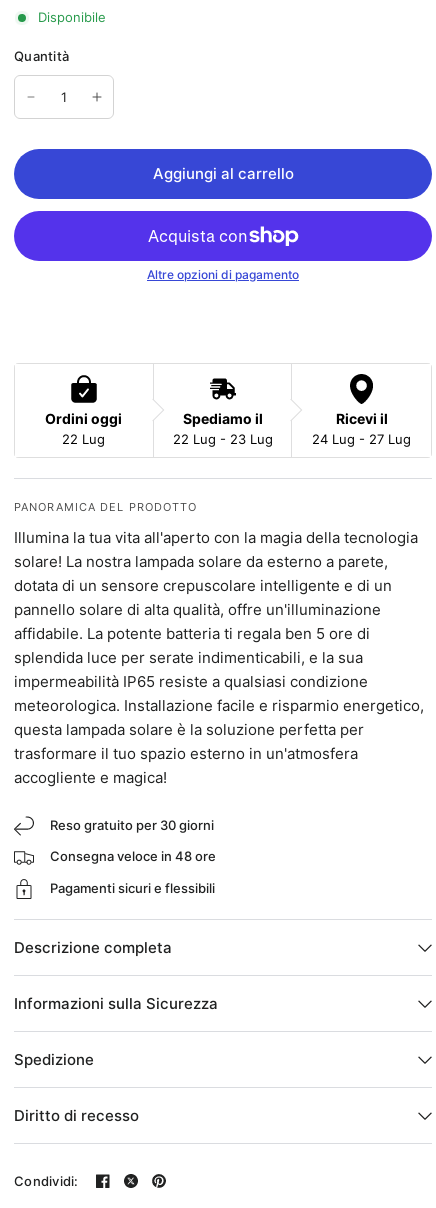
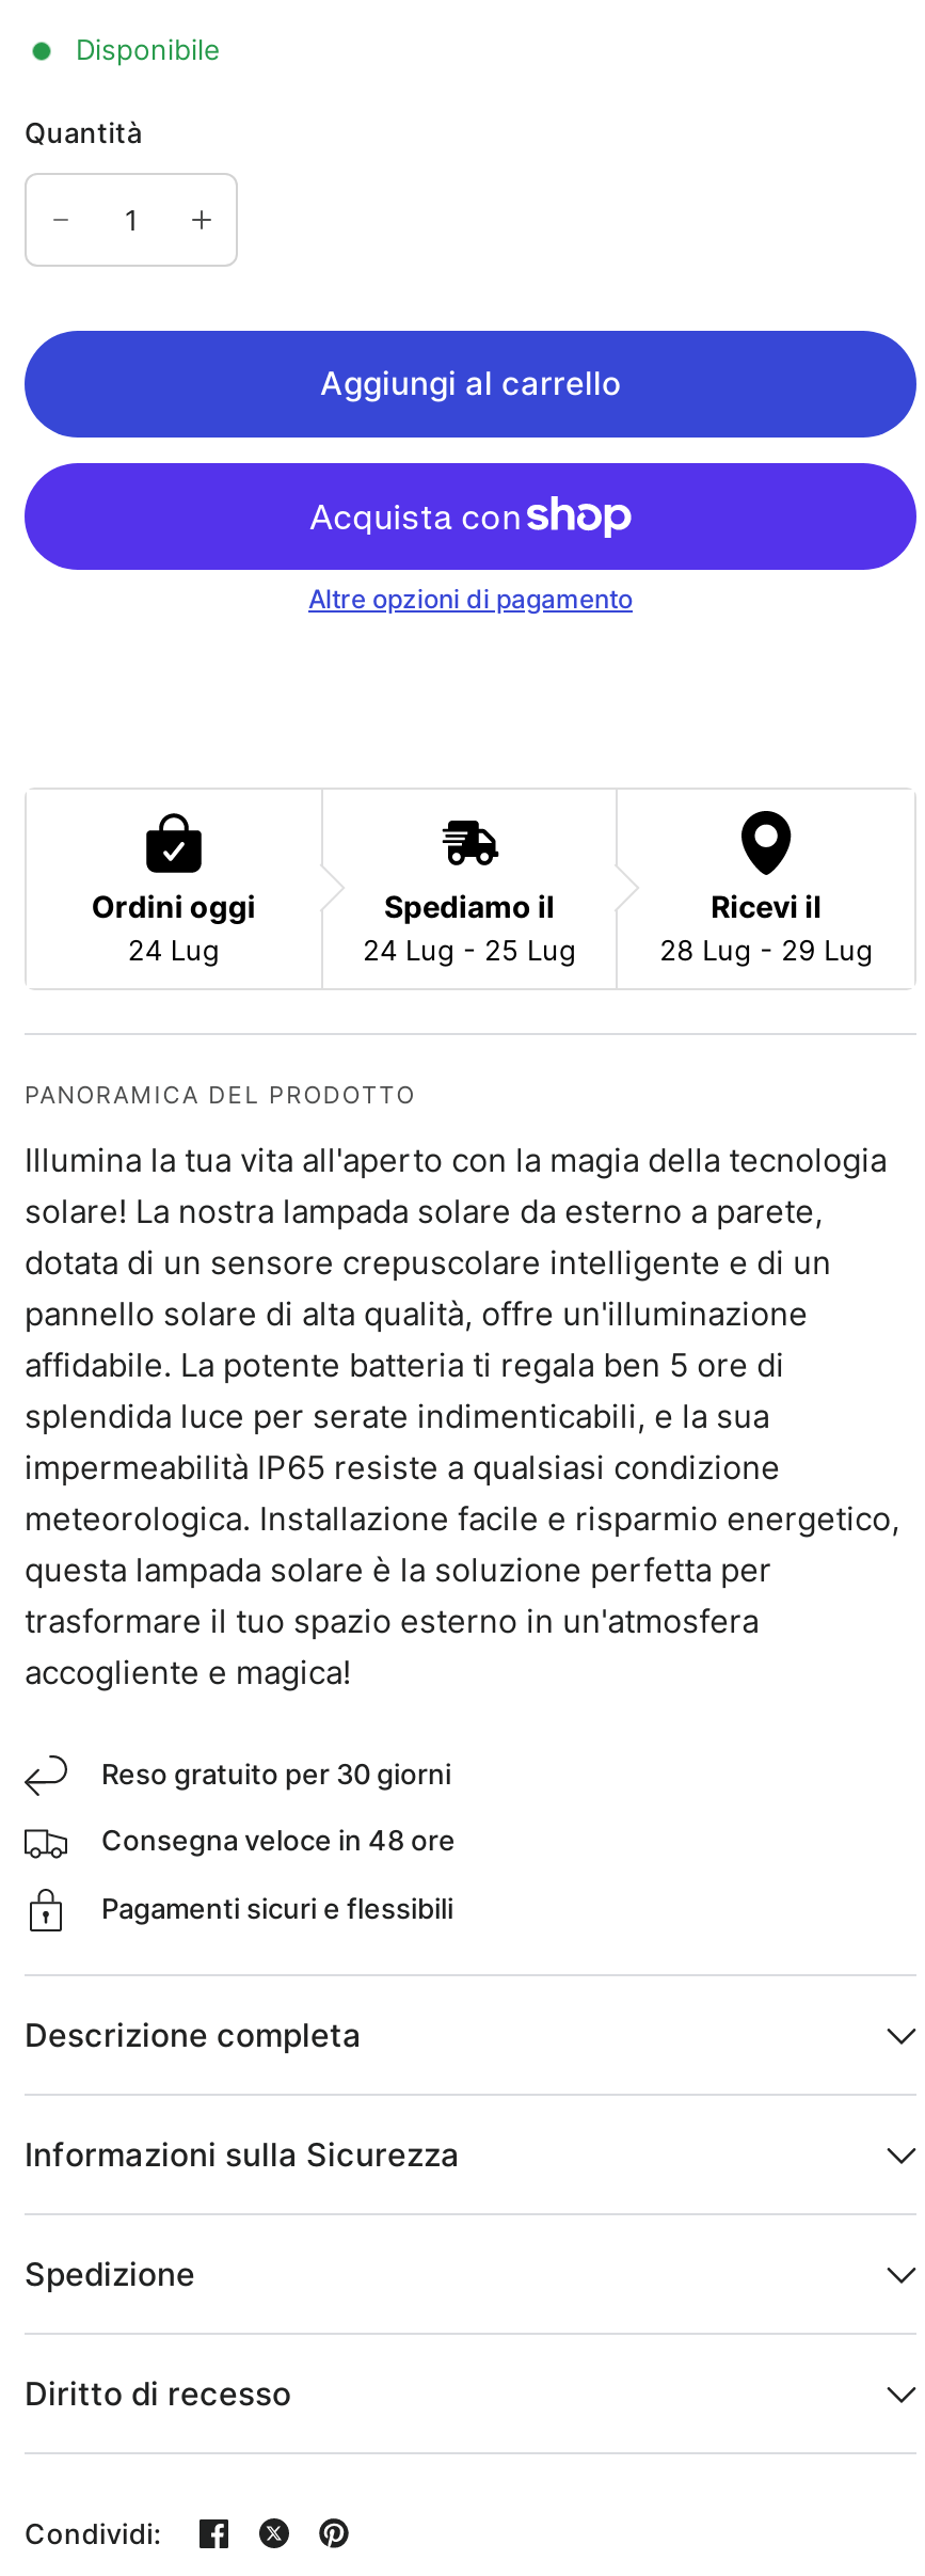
[62,431,105,447] 22 Lug -> [128,932,219,967] 24 Lug
[172,431,272,447] 22 Lug - 23 Lug -> [363,932,576,967] 24 Lug - 25 Lug
[312,431,411,447] 24 Lug - 27 Lug -> [660,932,873,967] 28 Lug - 29 Lug

